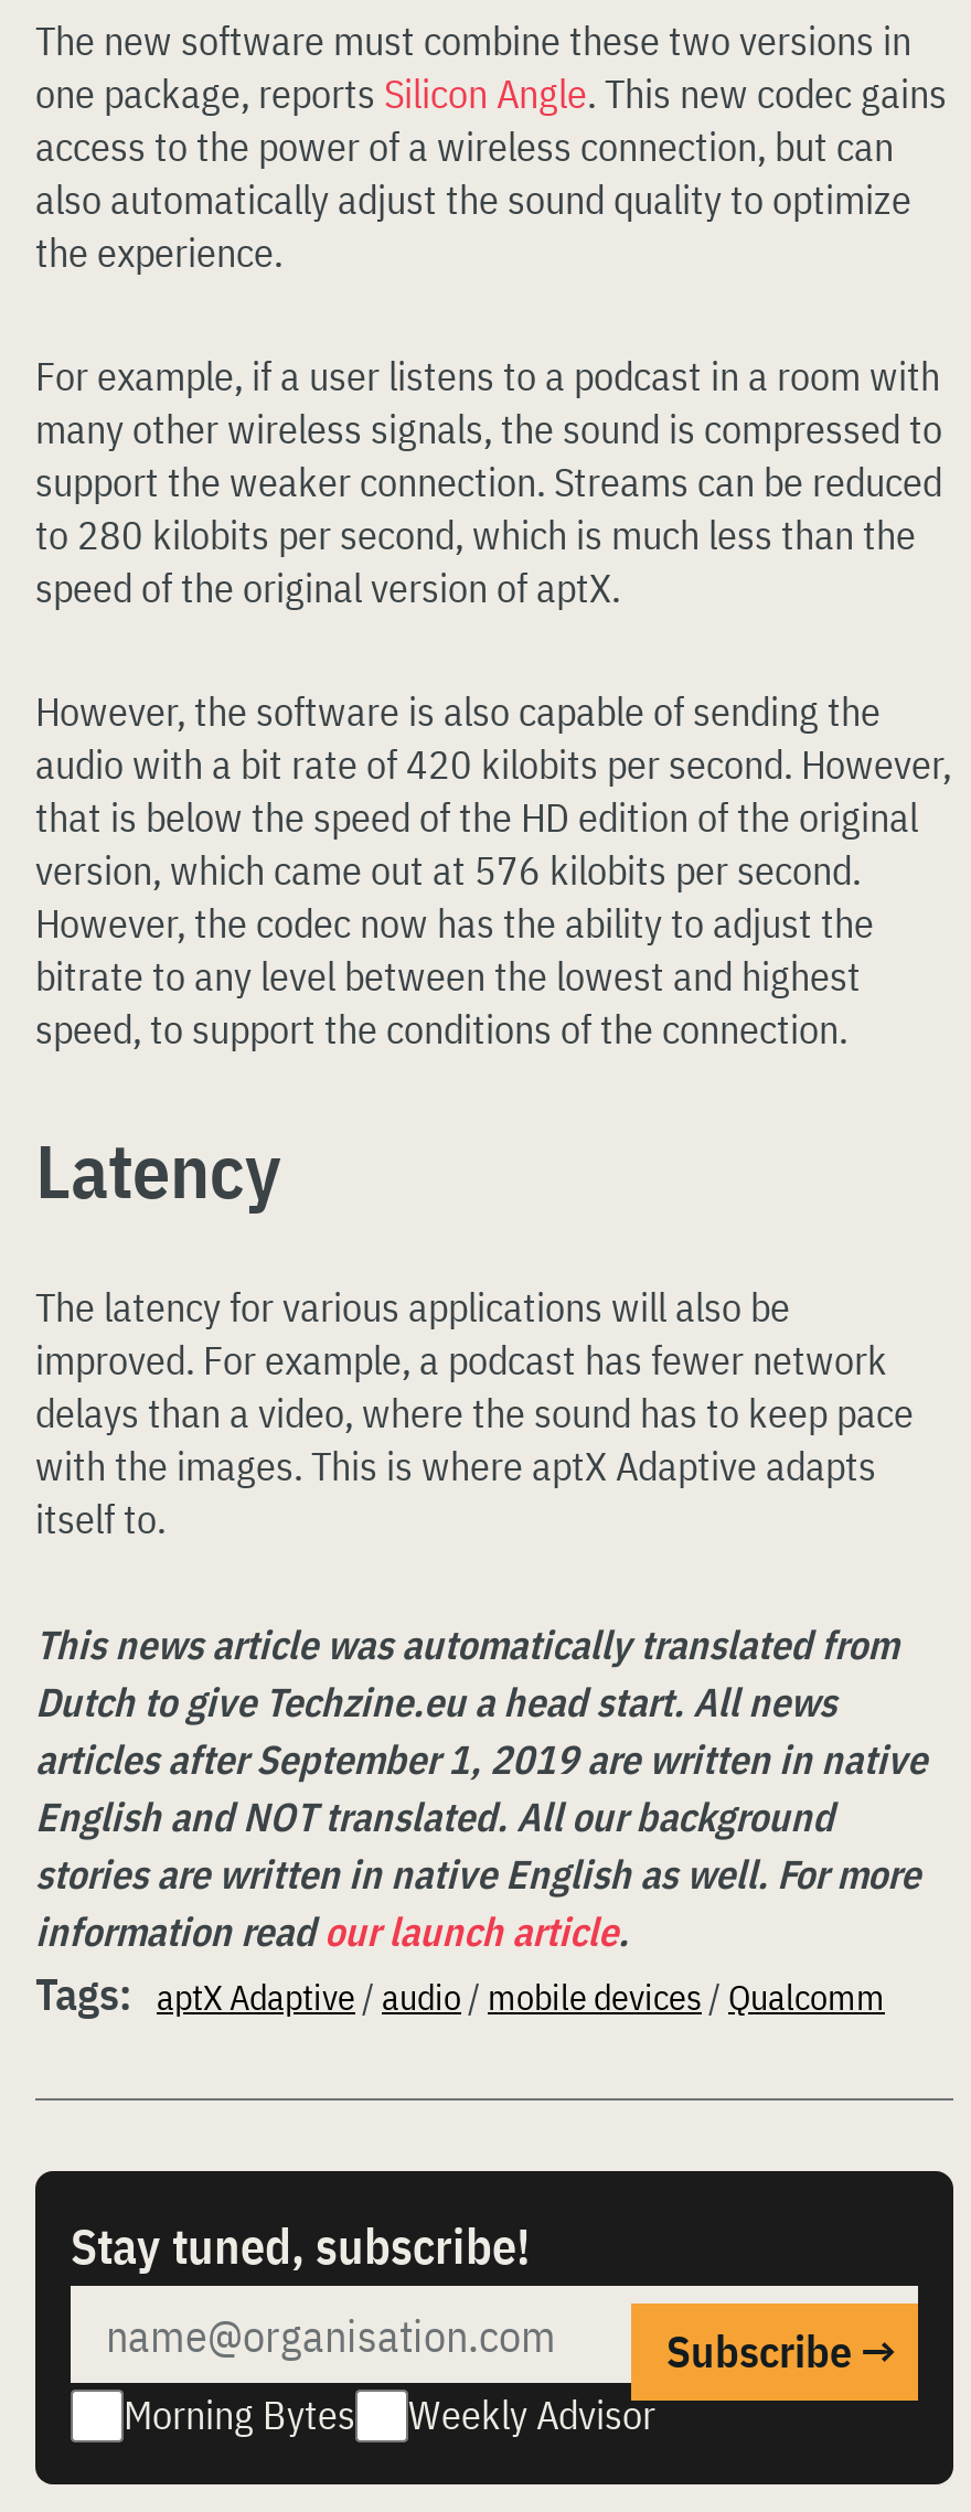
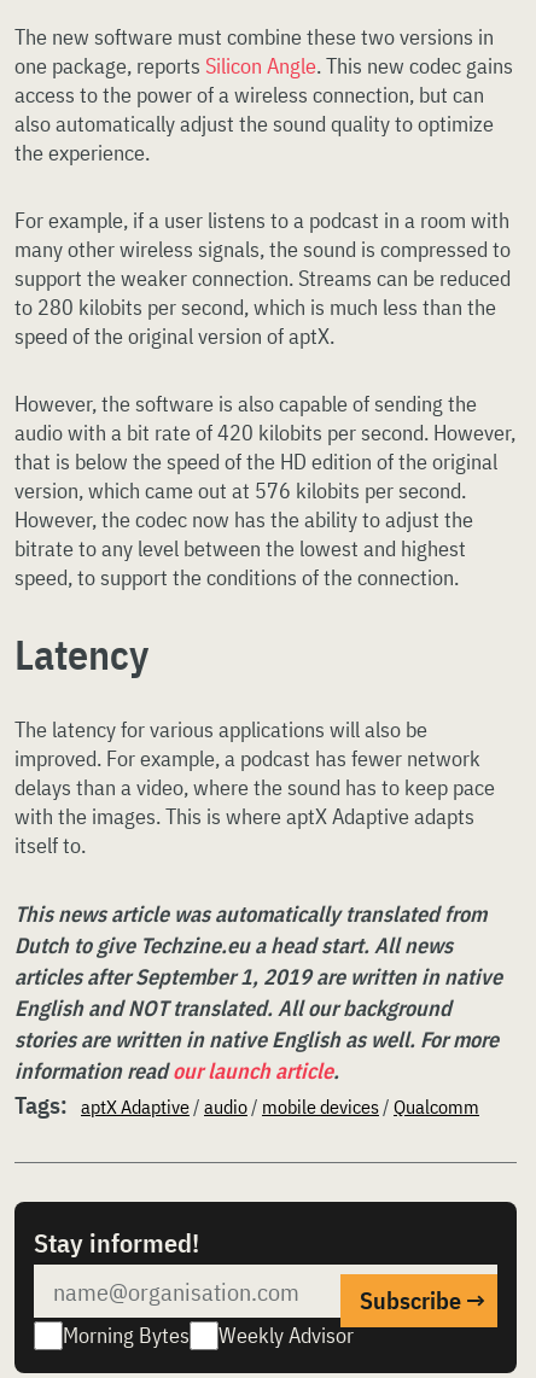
[71,2213,530,2277] Stay tuned, subscribe! -> [34,1225,199,1260] Stay informed!

